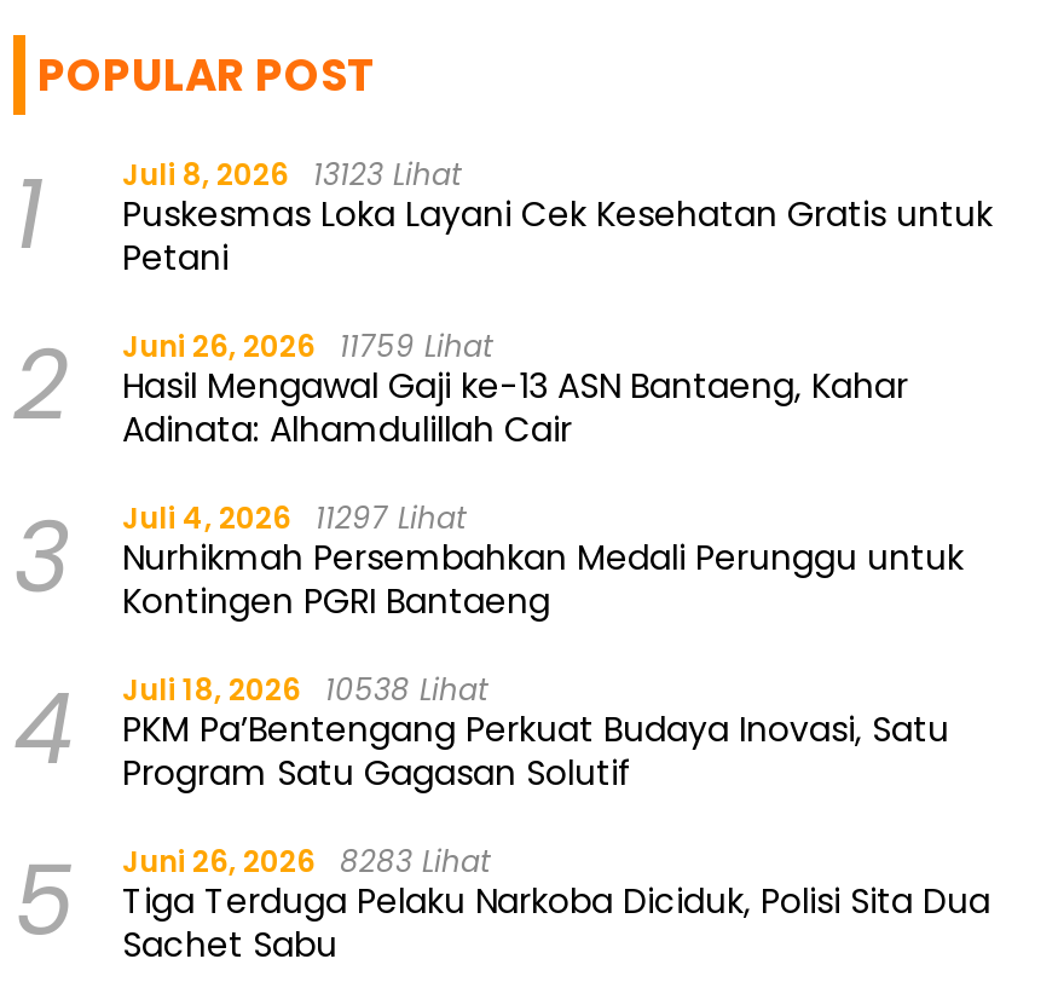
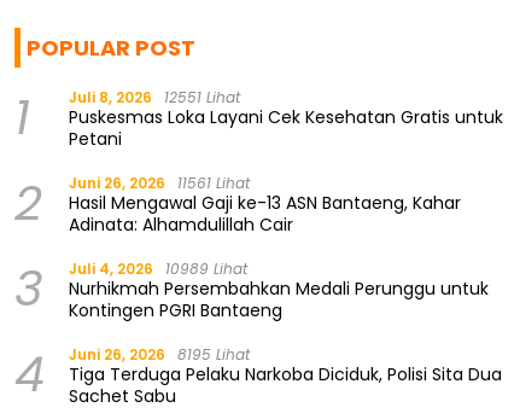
[13,146,993,281] 1 Juli 8, 2026 13123 Lihat Puskesmas Loka Layani Cek Kesehatan Gratis untuk Petani -> [14,84,503,151] 1 Juli 8, 2026 12551 Lihat Puskesmas Loka Layani Cek Kesehatan Gratis untuk Petani
[13,317,908,453] 2 Juni 26, 2026 11759 Lihat Hasil Mengawal Gaji ke-13 ASN Bantaeng, Kahar Adinata: Alhamdulillah Cair -> [14,169,461,237] 2 Juni 26, 2026 11561 Lihat Hasil Mengawal Gaji ke-13 ASN Bantaeng, Kahar Adinata: Alhamdulillah Cair
[13,489,964,625] 3 Juli 4, 2026 11297 Lihat Nurhikmah Persembahkan Medali Perunggu untuk Kontingen PGRI Bantaeng -> [14,255,489,323] 3 Juli 4, 2026 10989 Lihat Nurhikmah Persembahkan Medali Perunggu untuk Kontingen PGRI Bantaeng
[13,668,949,968] Juli 18, 2026 10538 Lihat | PKM Pa’Bentengang Perkuat Budaya Inovasi, Satu | Program Satu Gagasan Solutif | 5 | Juni 26, 2026 8283 Lihat -> [69,344,250,365] Juni 26, 2026 8195 Lihat

